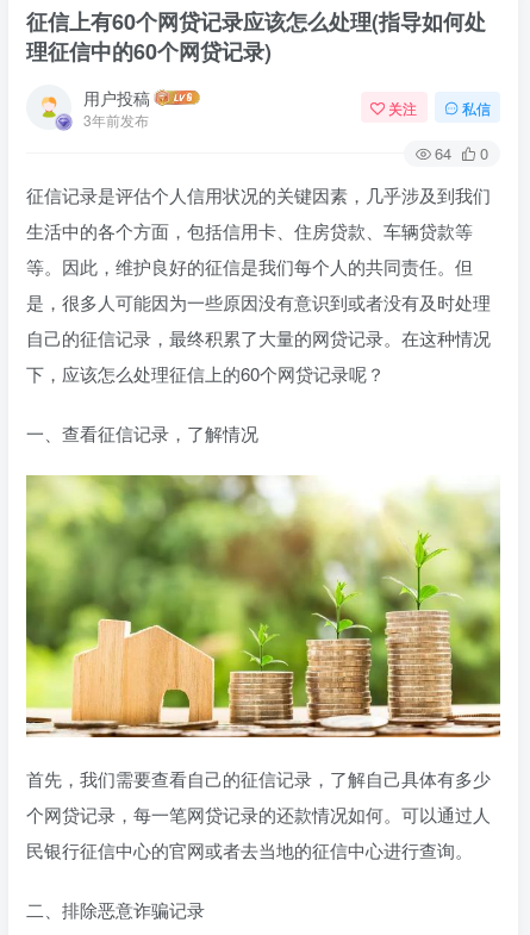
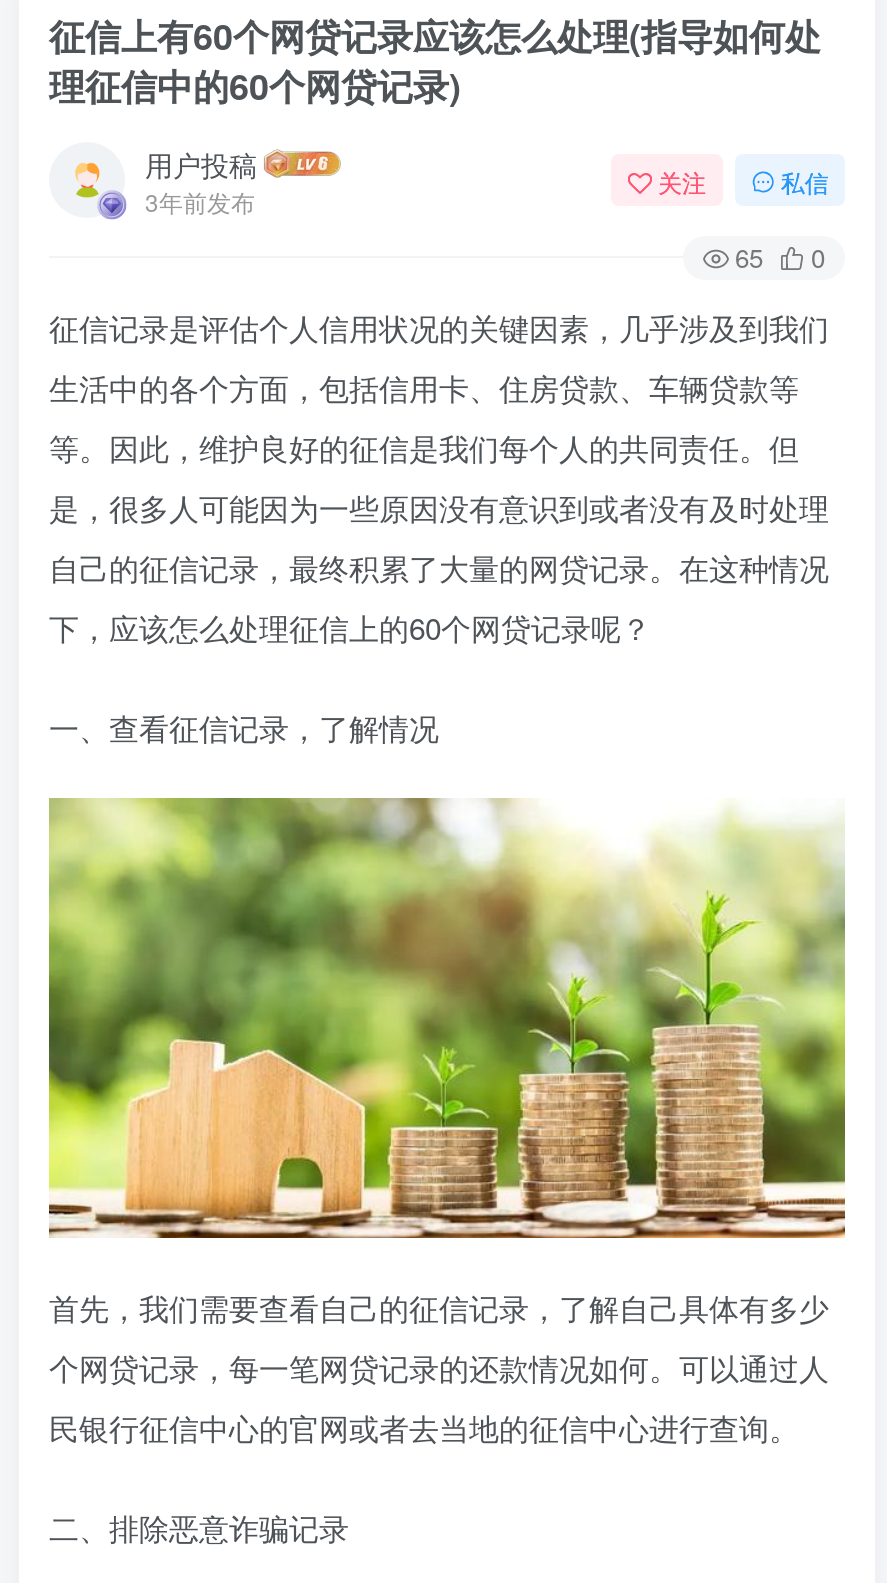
[435,142,488,164] 64 0 -> [735,238,825,276] 65 0

